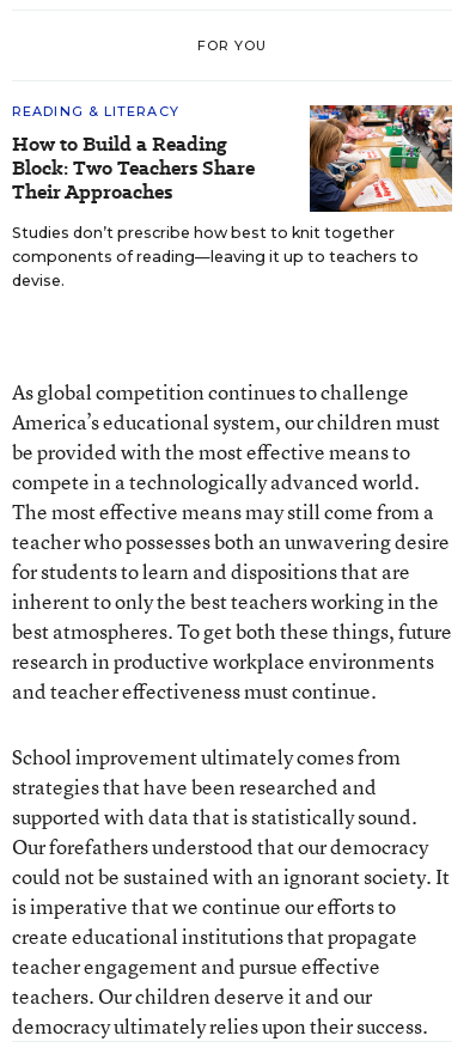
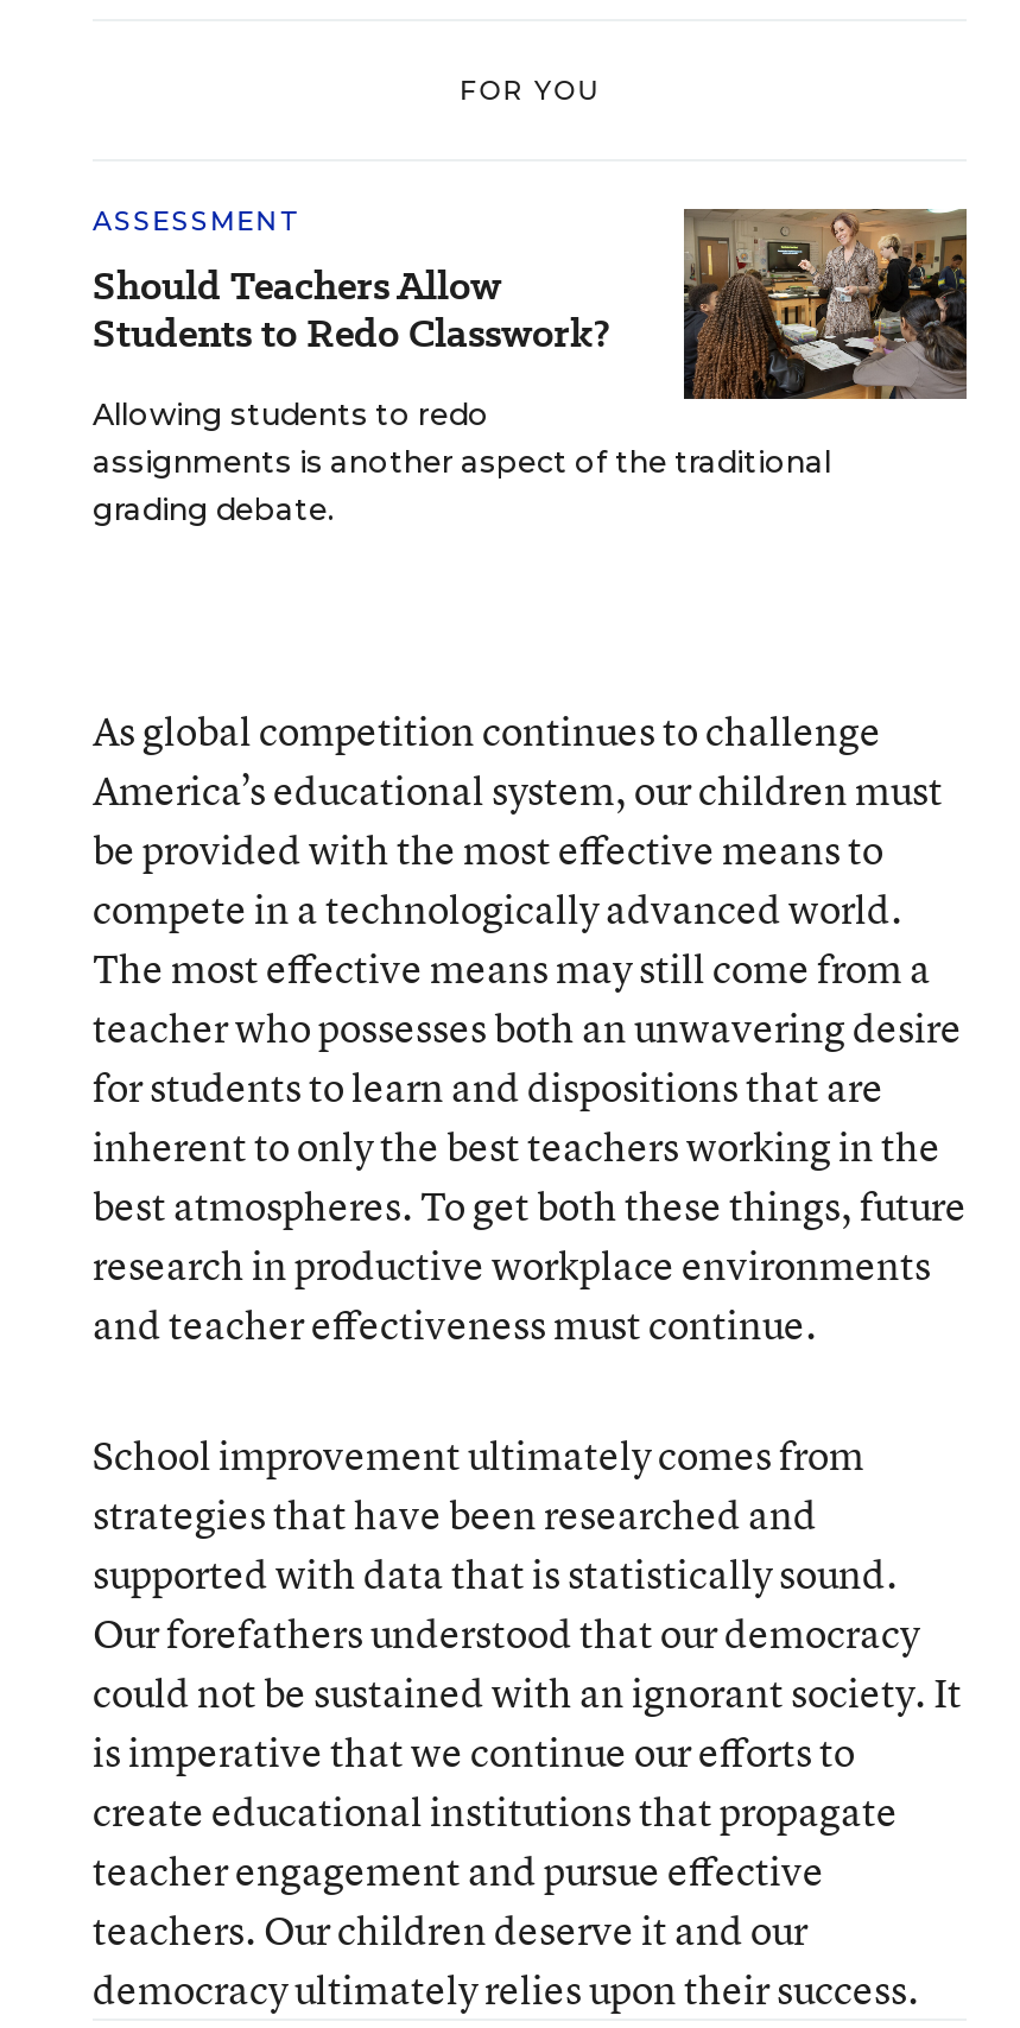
[12,103,255,206] READING & LITERACY | How to Build a Reading | Block: Two Teachers Share | Their Approaches -> [93,204,610,361] ASSESSMENT | Should Teachers Allow | Students to Redo Classwork?
[12,104,453,290] [image] | Studies don’t prescribe how best to knit together | components of reading—leaving it up to teachers to | devise. -> [93,207,969,527] [image] | Allowing students to redo | assignments is another aspect of the traditional | grading debate.

